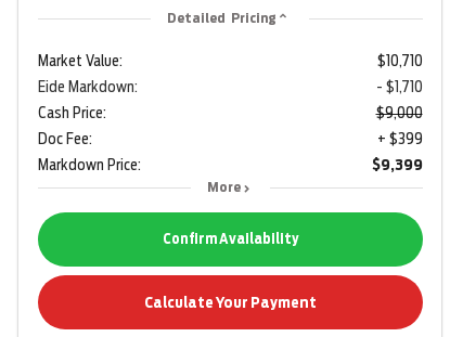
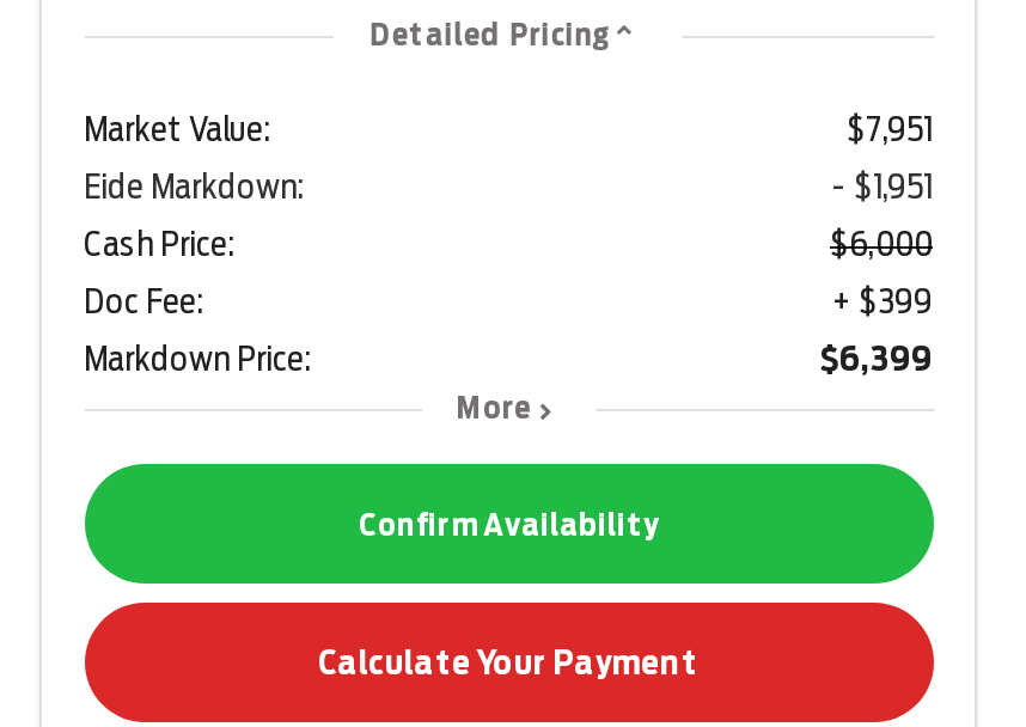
[377,52,422,69] $10,710 -> [847,110,933,149] $7,951
[376,78,422,95] - $1,710 -> [832,168,933,206] - $1,951
[376,104,422,121] $9,000 -> [830,225,933,263] $6,000
[371,156,422,173] $9,399 -> [820,340,933,378] $6,399

